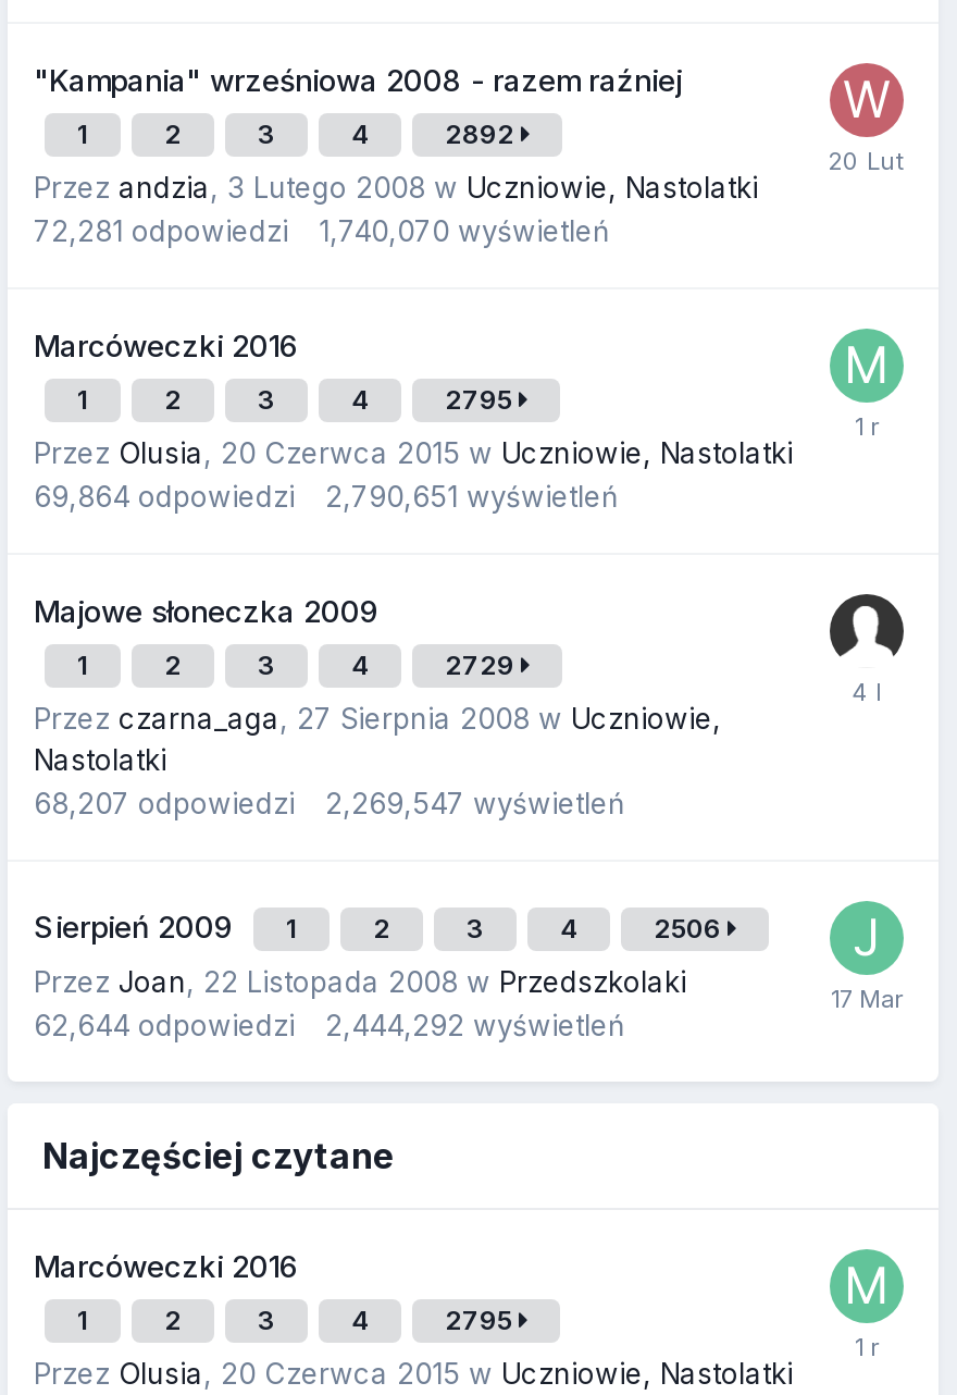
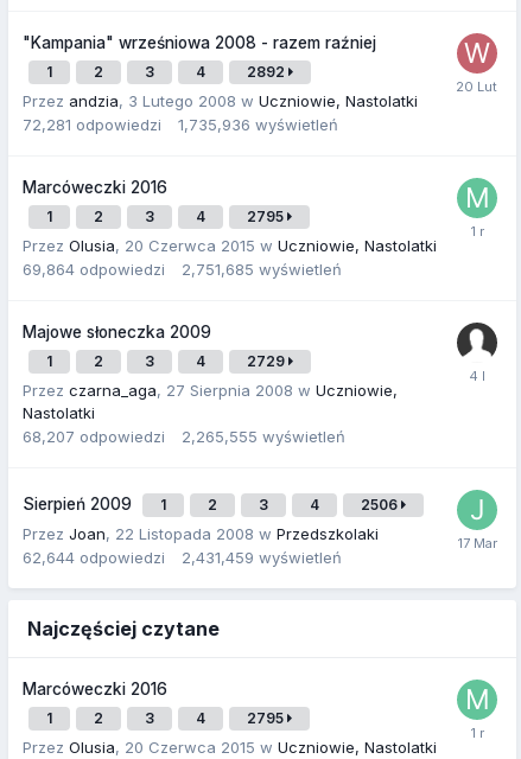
[34,213,610,248] 72,281 odpowiedzi 1,740,070 wyświetleń -> [23,115,338,134] 72,281 odpowiedzi 1,735,936 wyświetleń
[34,479,619,514] 69,864 odpowiedzi 2,790,651 wyświetleń -> [23,260,342,279] 69,864 odpowiedzi 2,751,685 wyświetleń
[34,786,625,820] 68,207 odpowiedzi 2,269,547 wyświetleń -> [23,427,345,446] 68,207 odpowiedzi 2,265,555 wyświetleń
[34,1008,625,1042] 62,644 odpowiedzi 2,444,292 wyświetleń -> [23,548,342,567] 62,644 odpowiedzi 2,431,459 wyświetleń

